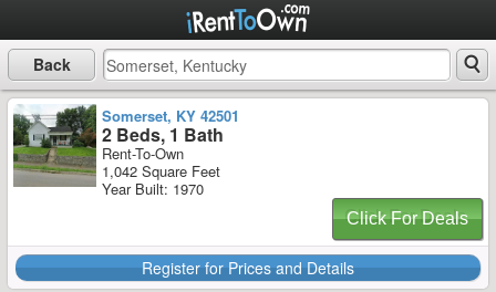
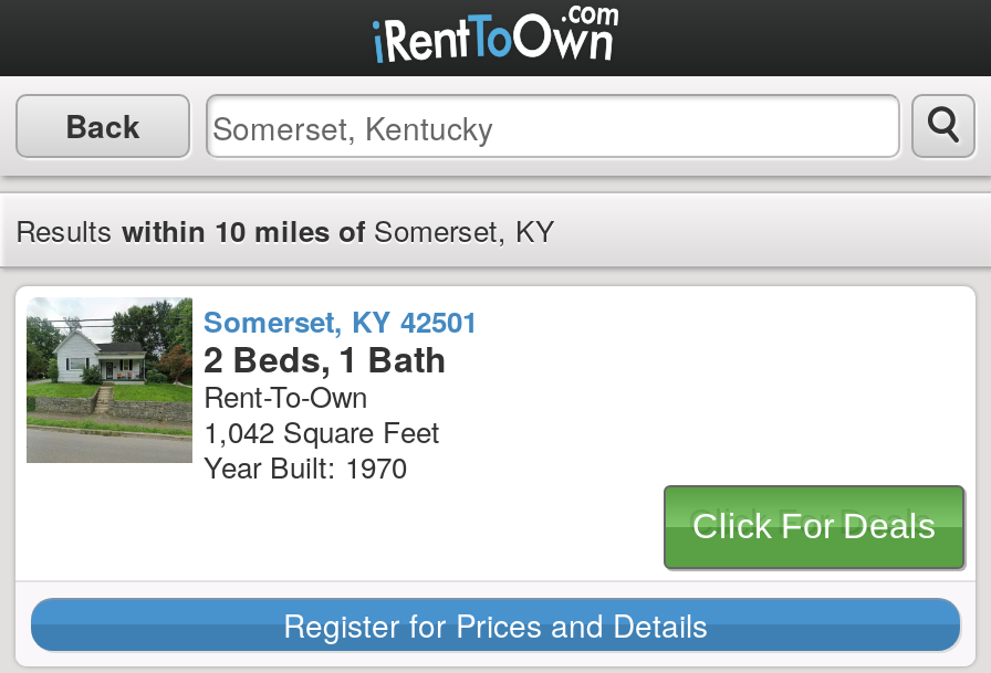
none -> [15,209,555,251] Results within 10 miles of Somerset, KY

